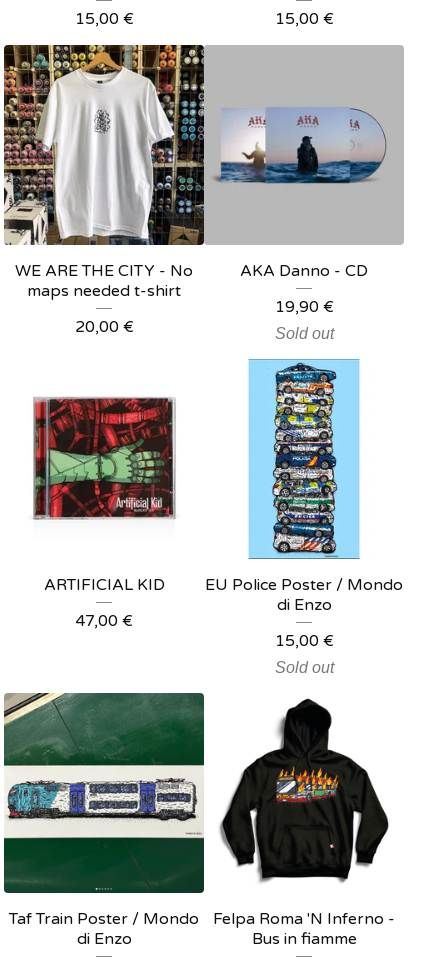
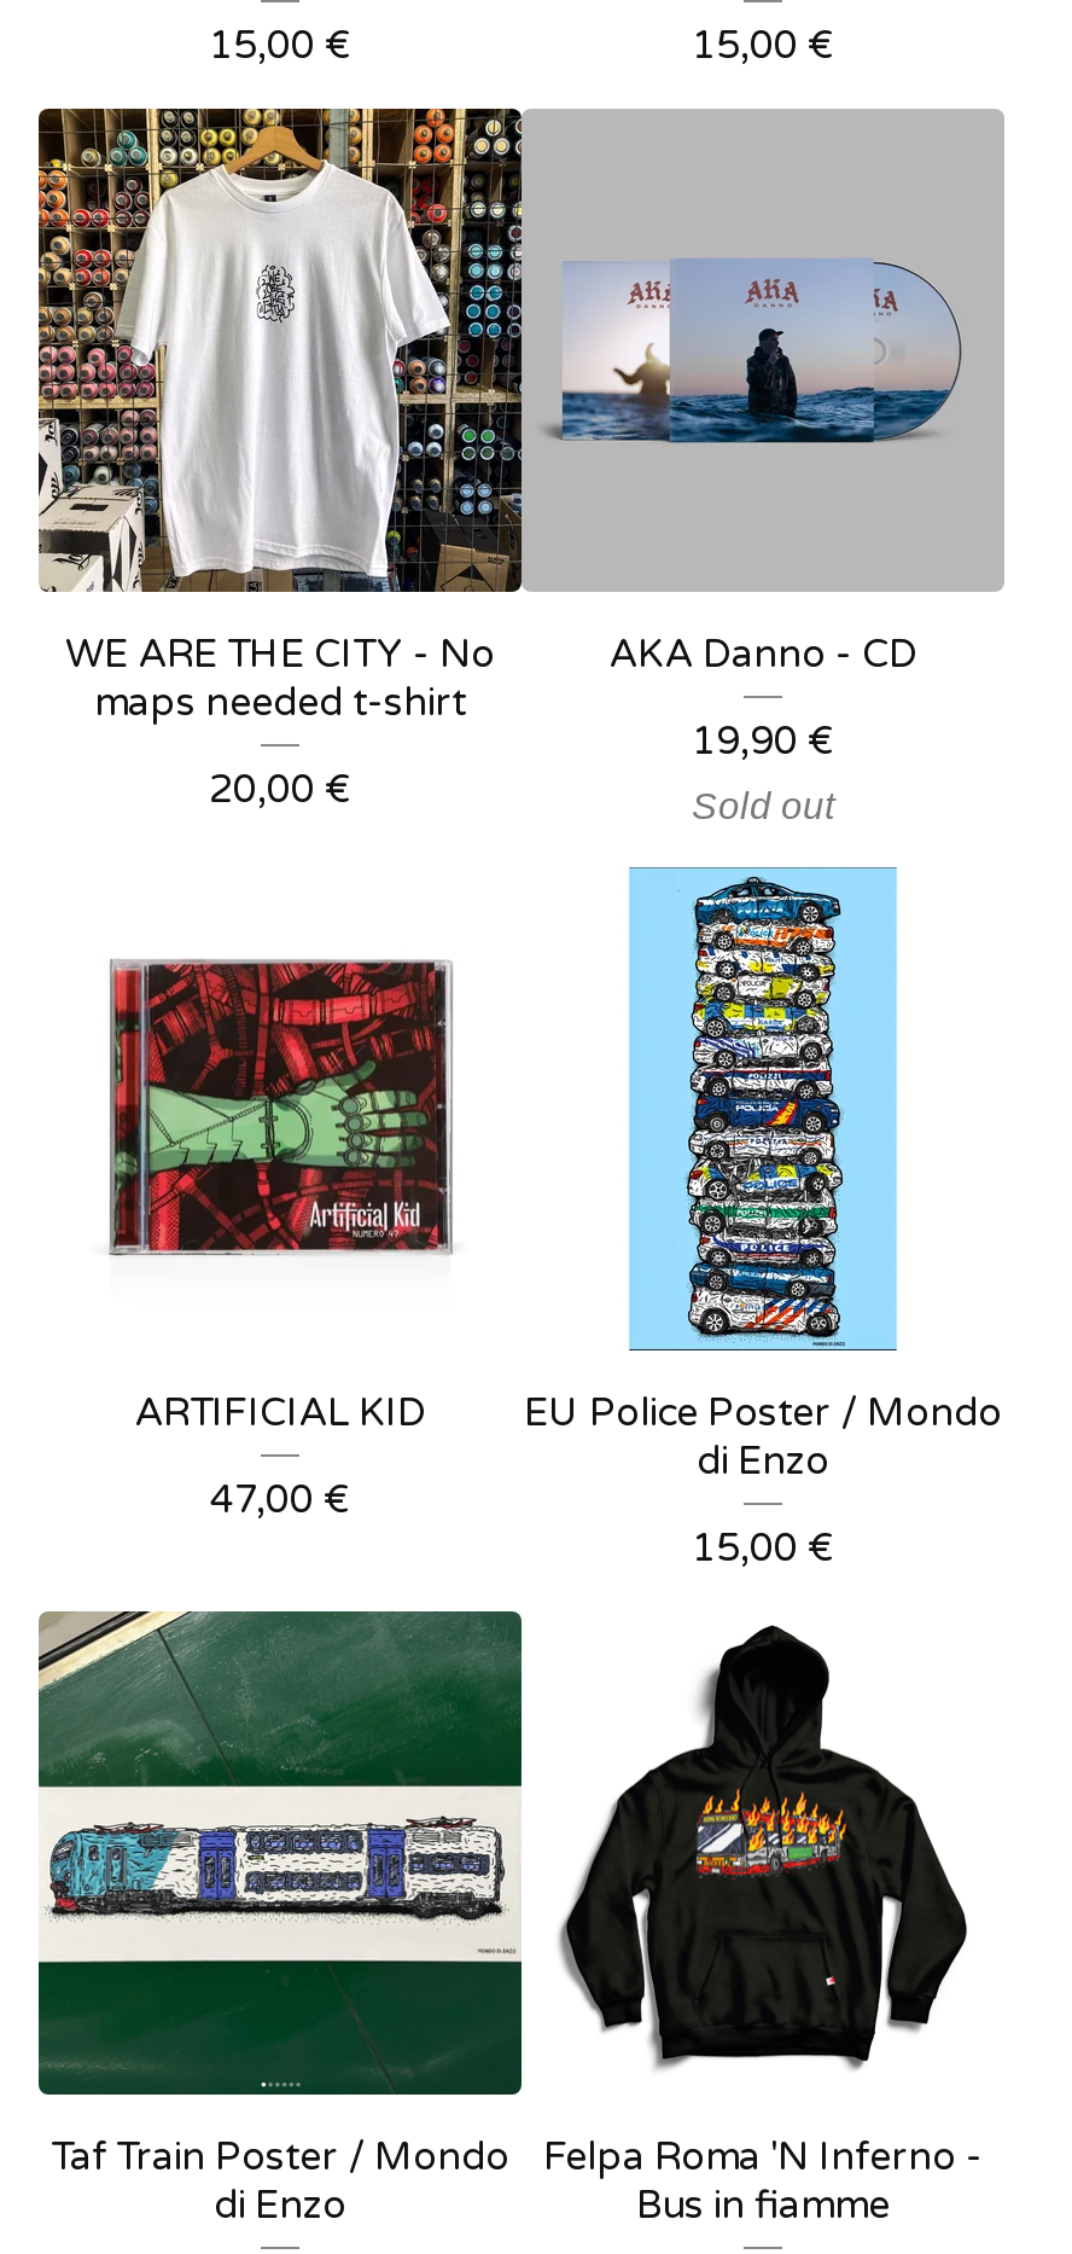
[274,659,333,676] Sold out -> none

